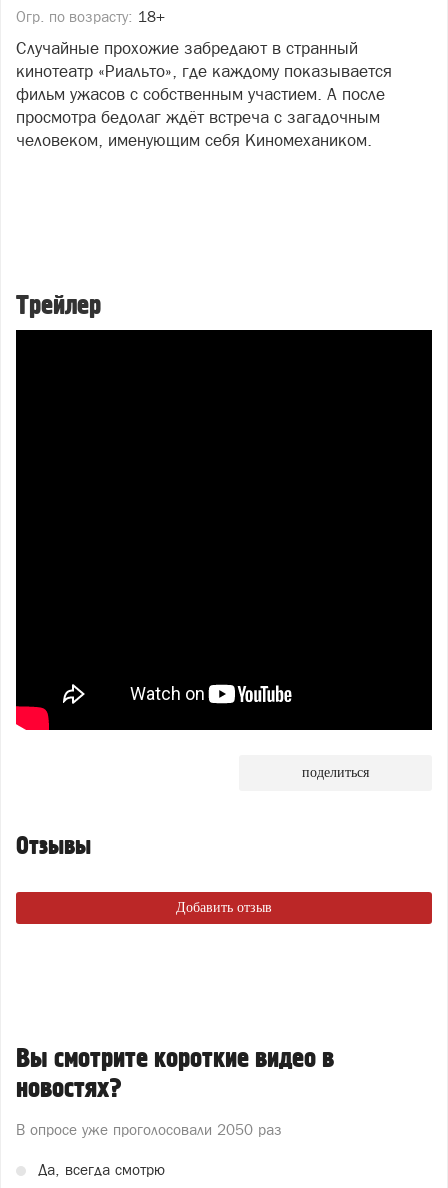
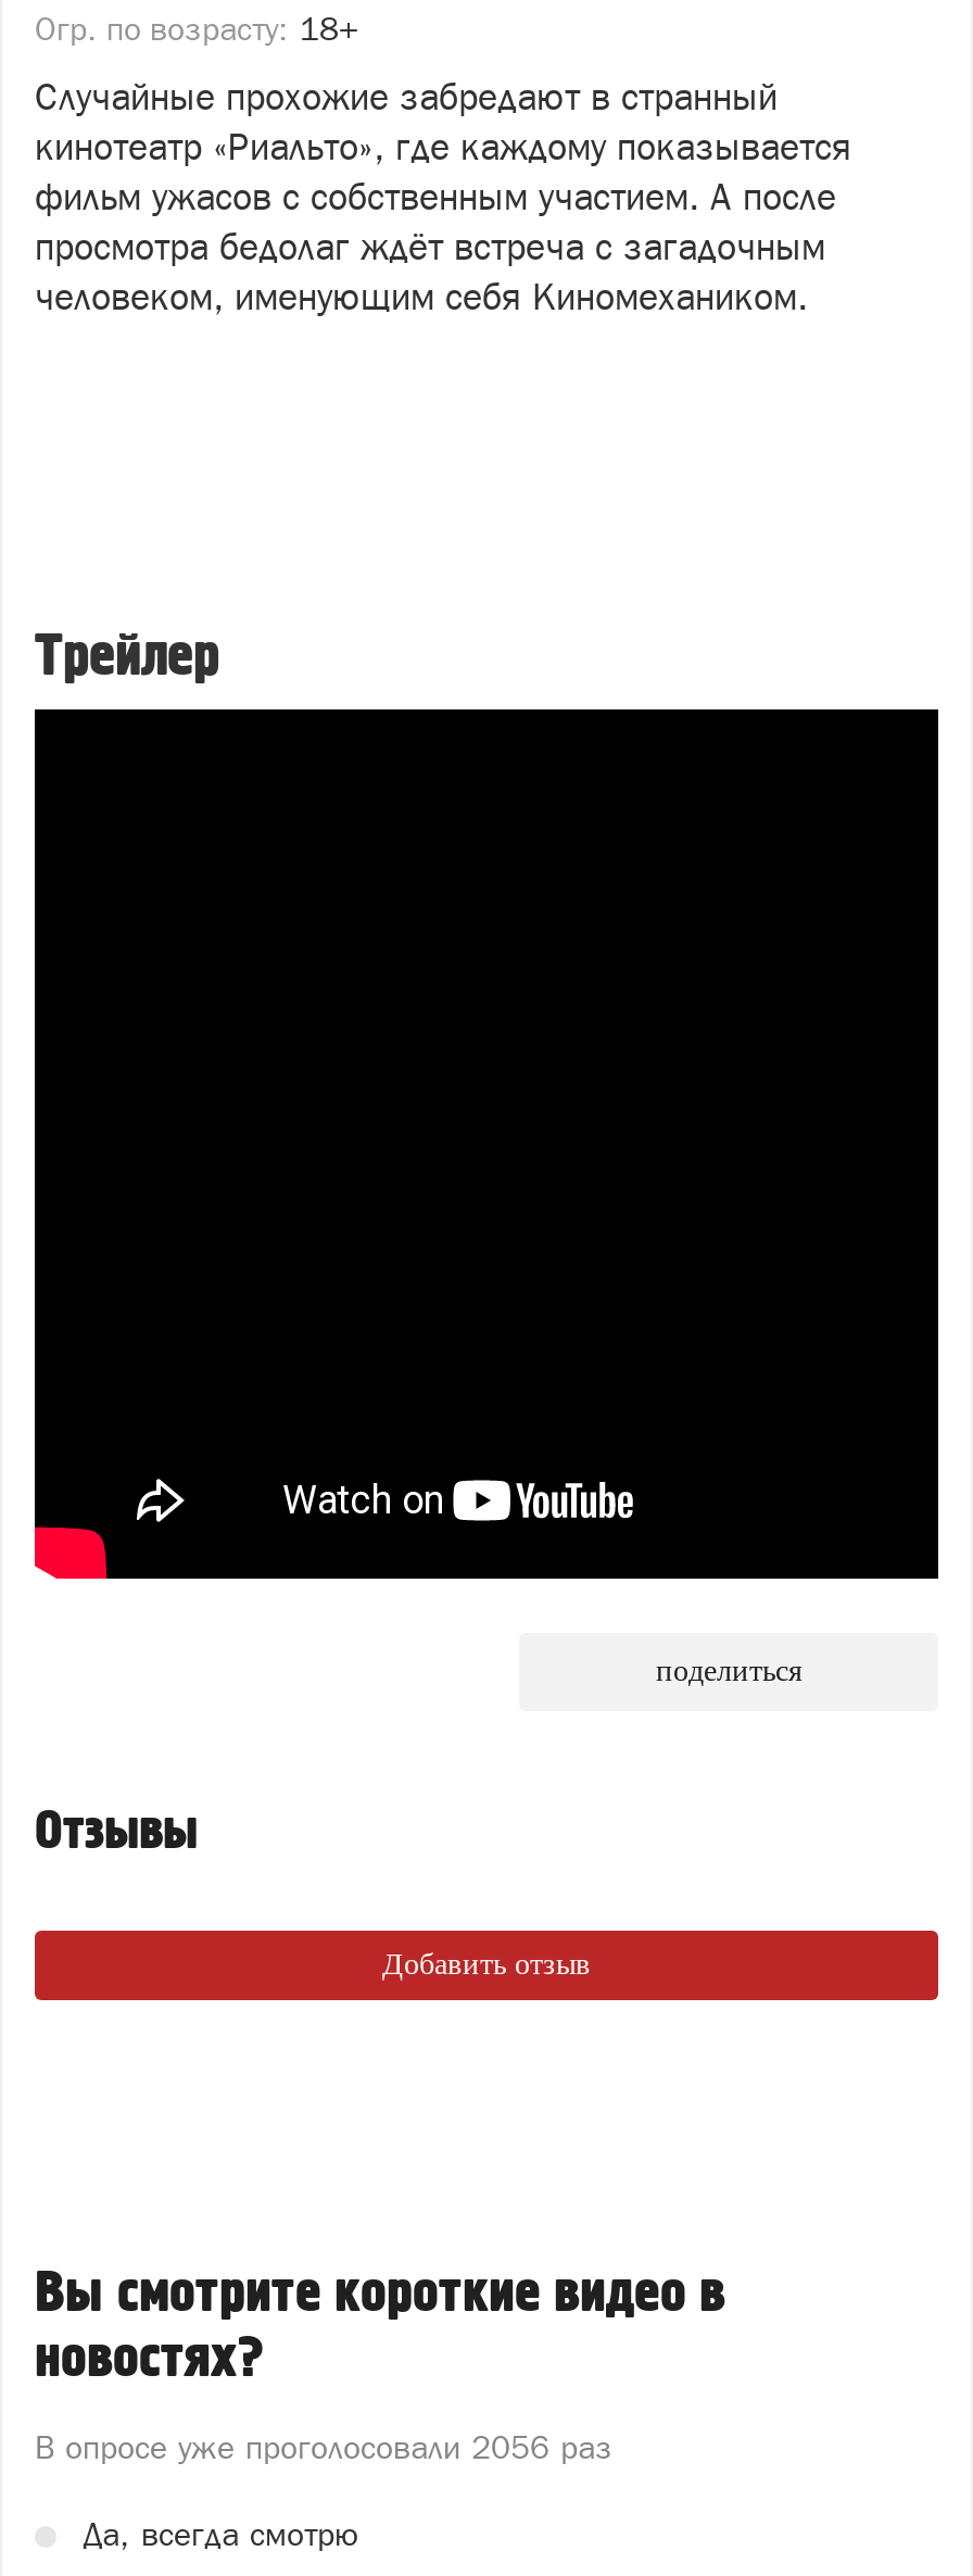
[16,1121,282,1138] В опросе уже проголосовали 2050 раз -> [35,2428,612,2465] В опросе уже проголосовали 2056 раз

